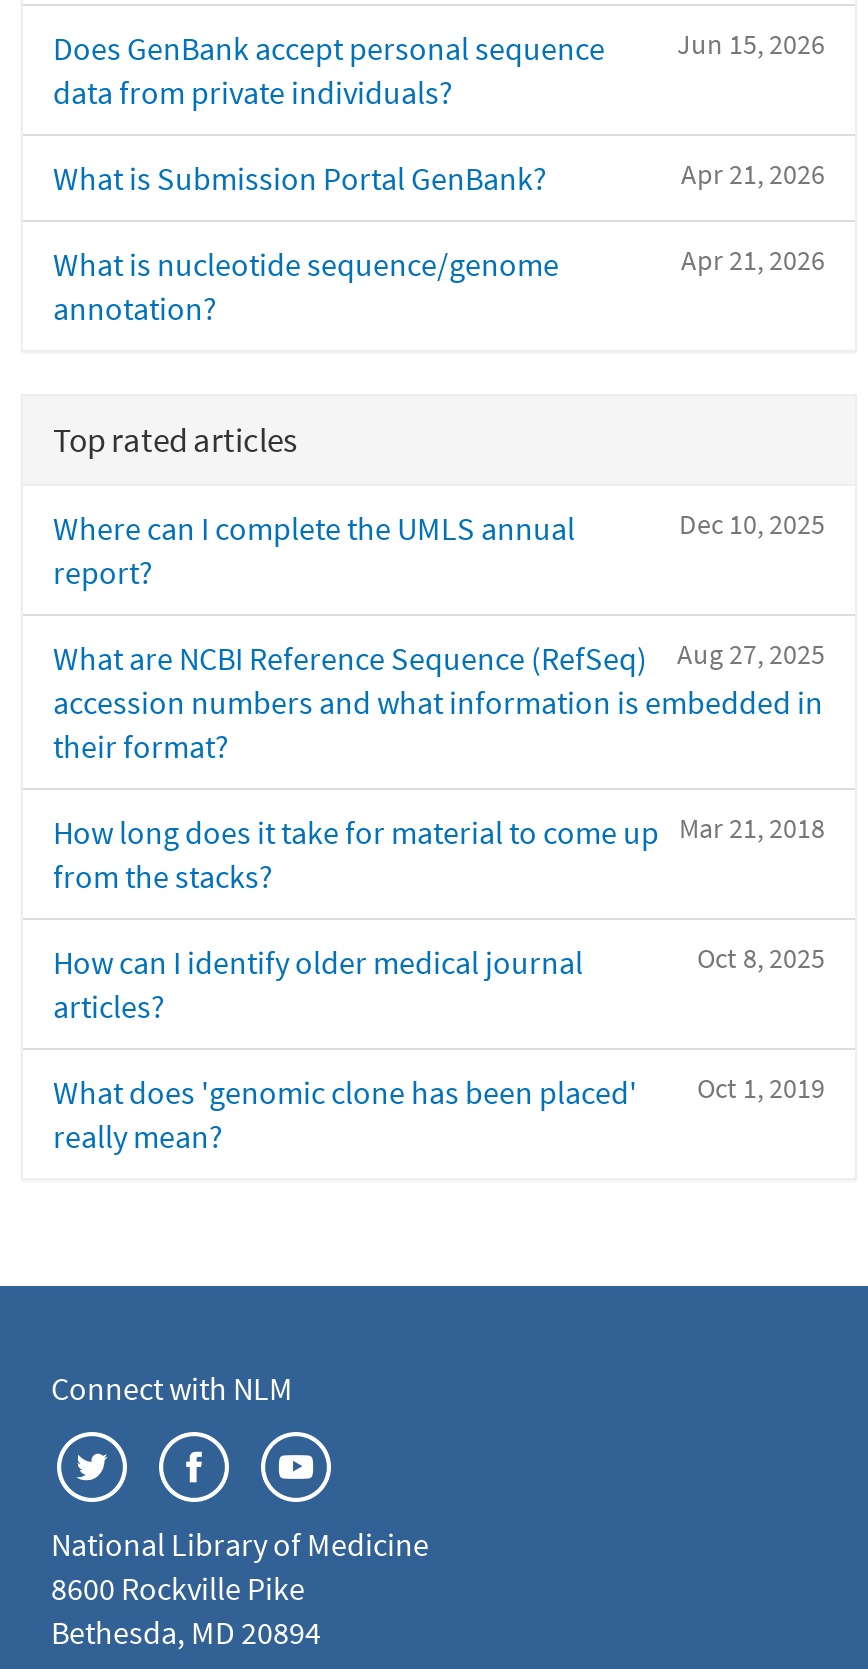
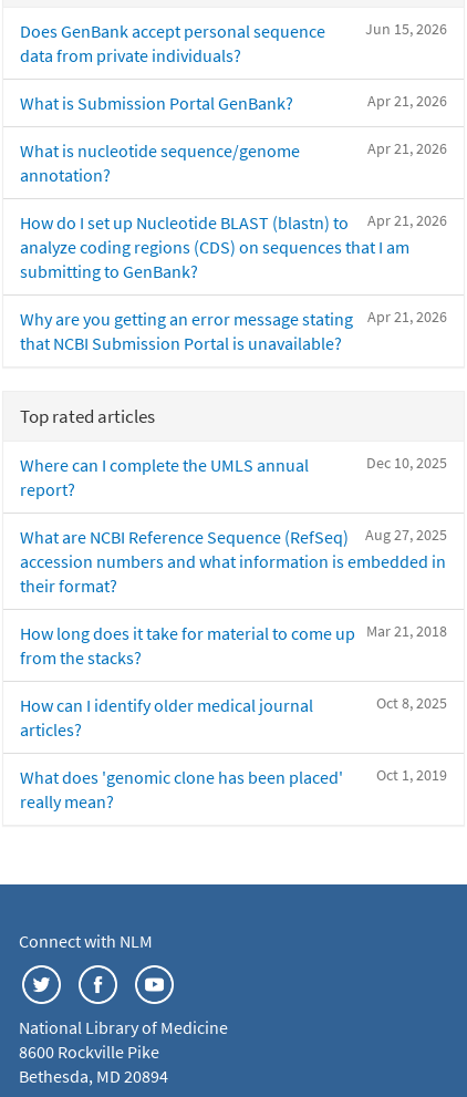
none -> [20,210,447,354] Apr 21, 2026 | How do I set up Nucleotide BLAST (blastn) to | analyze coding regions (CDS) on sequences that I am | submitting to GenBank? | Apr 21, 2026 | Why are you getting an error message stating | that NCBI Submission Portal is unavailable?

